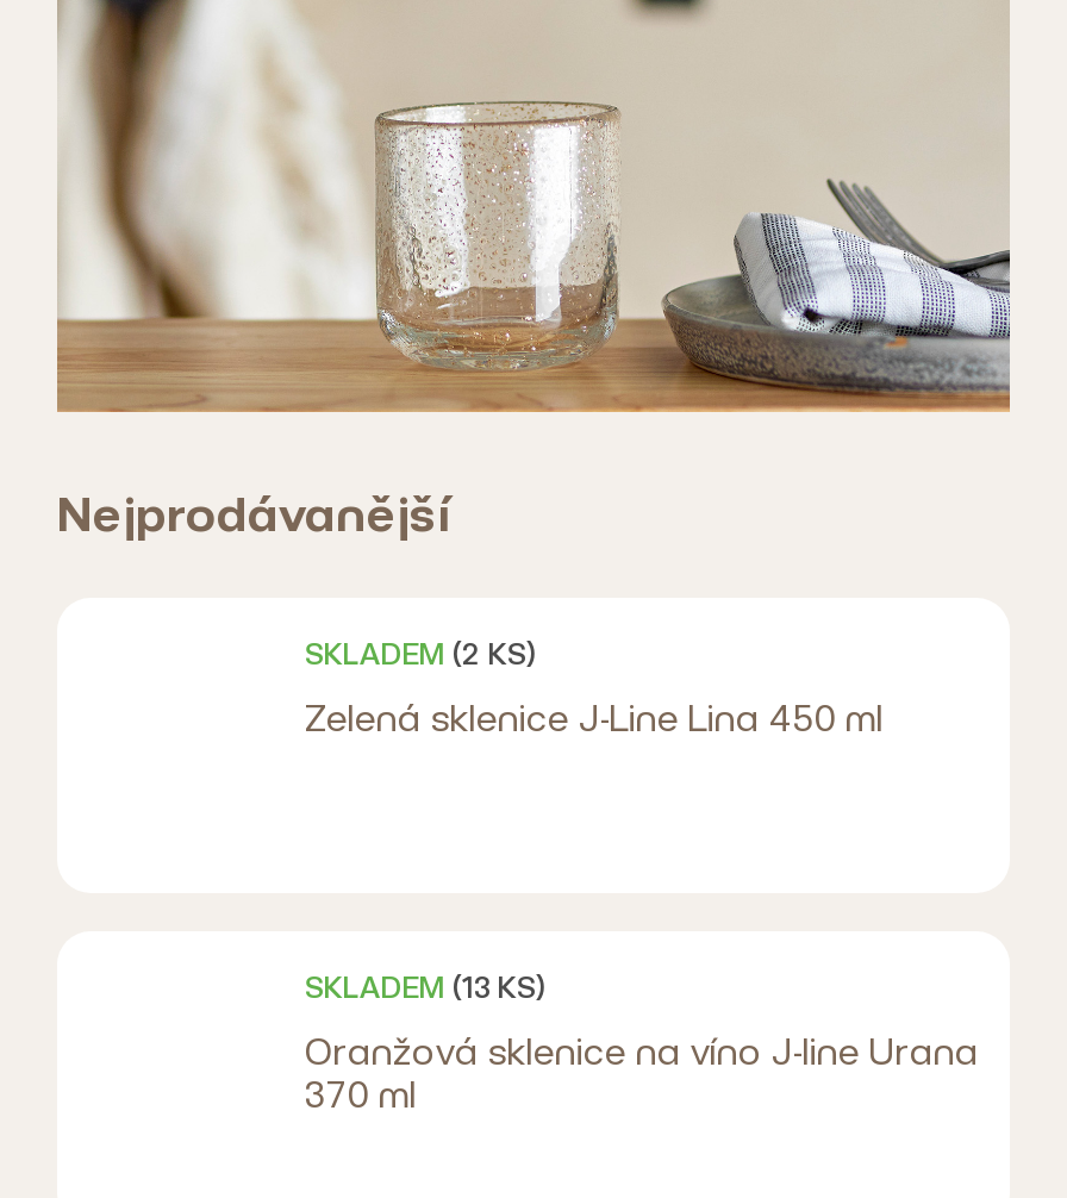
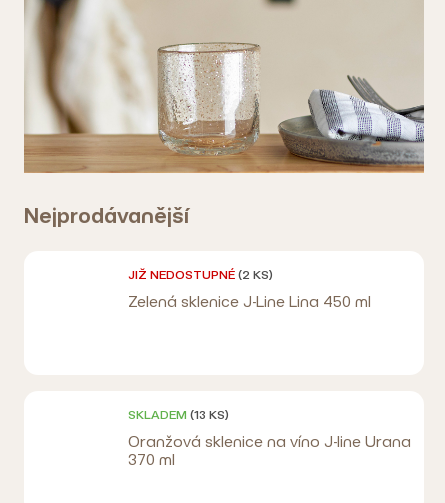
[305,635,536,671] SKLADEM (2 KS) -> [128,267,273,282] JIŽ NEDOSTUPNÉ (2 KS)

